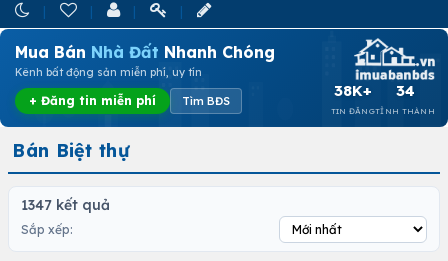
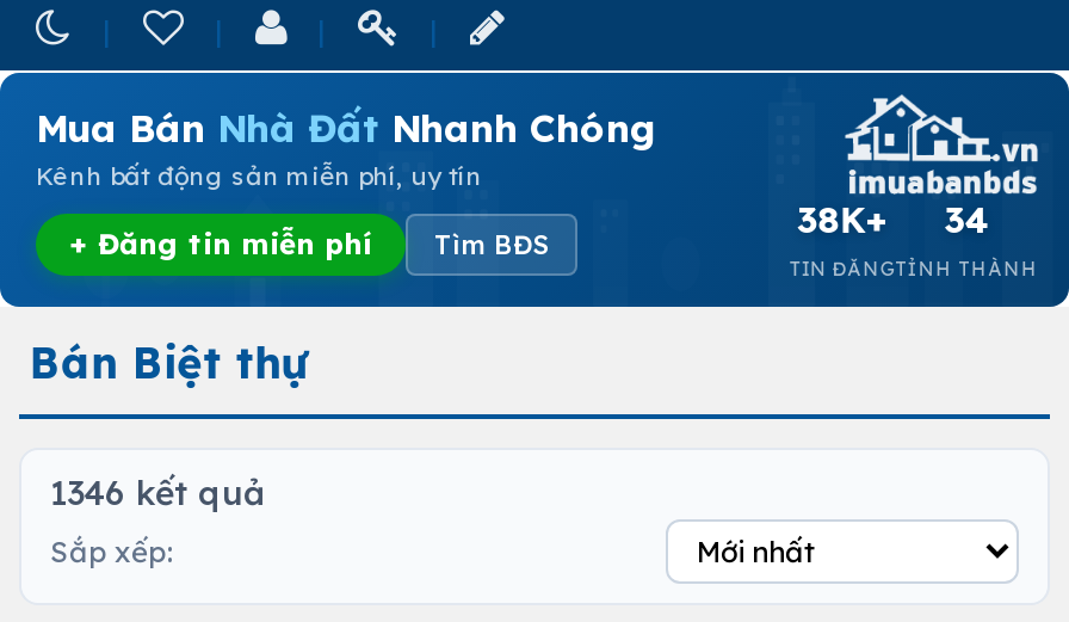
[21,196,110,214] 1347 kết quả -> [50,472,265,515] 1346 kết quả

